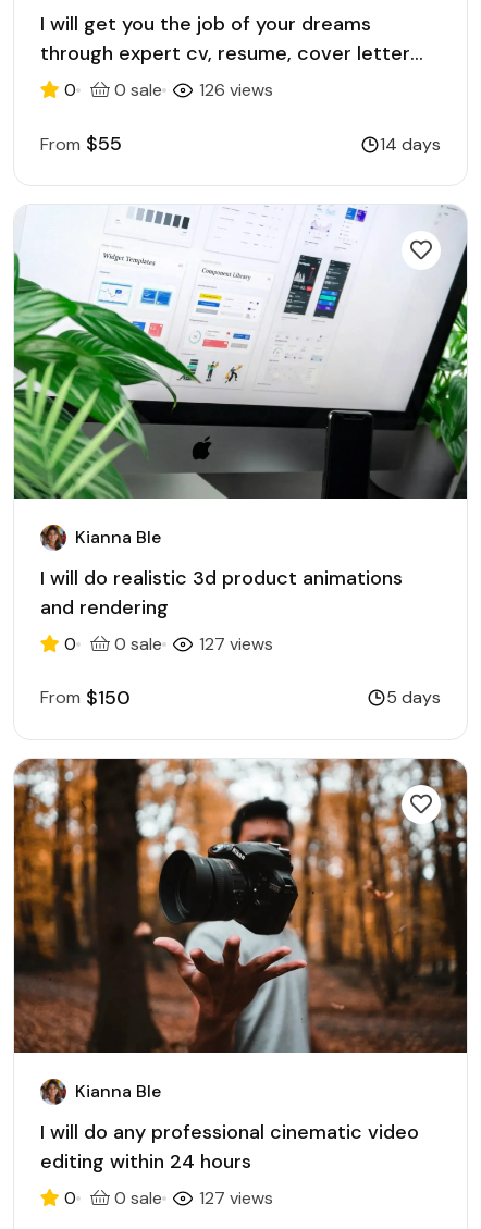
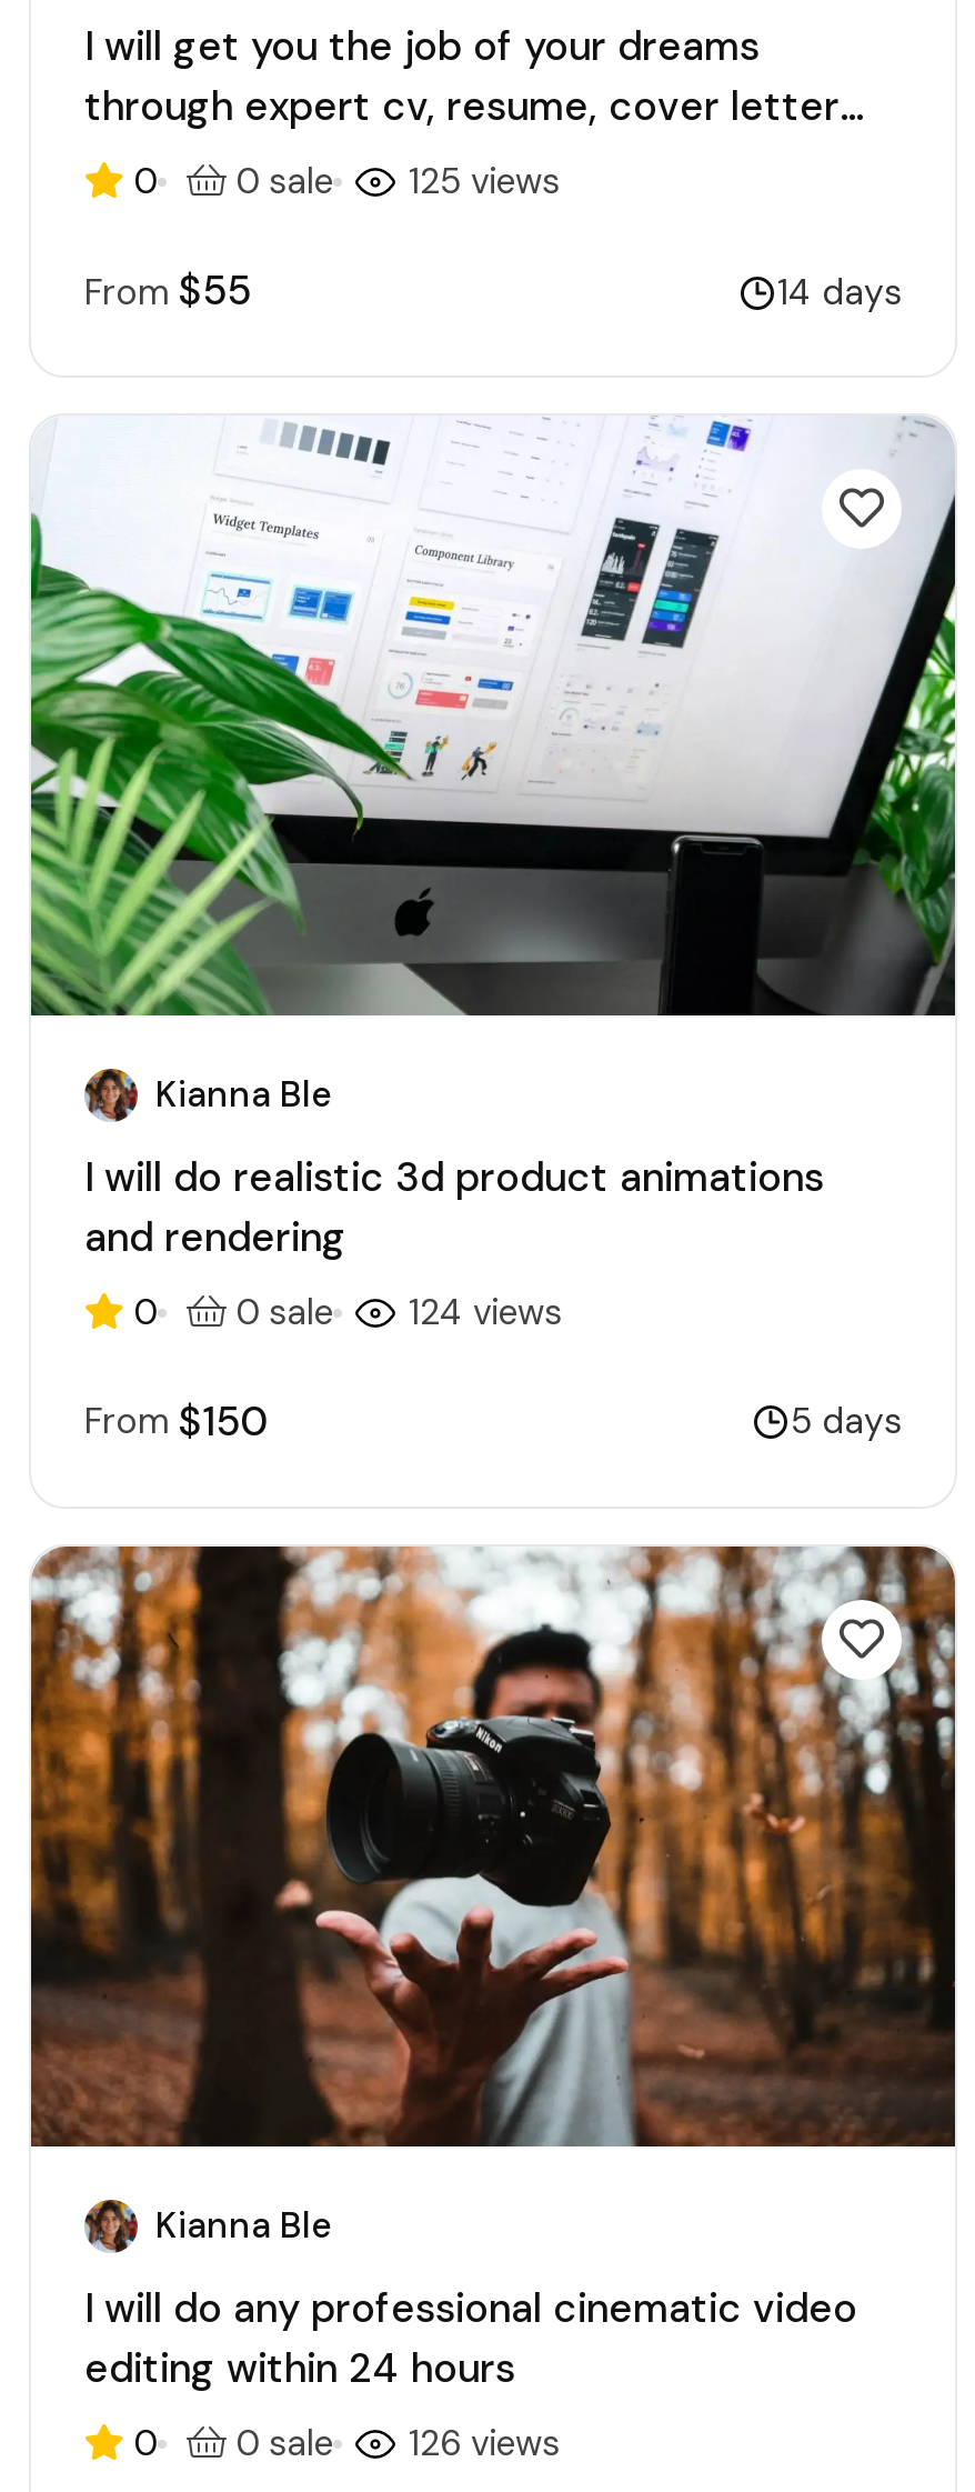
[199,78,273,101] 126 views -> [409,158,560,205] 125 views
[199,632,273,655] 127 views -> [409,1289,562,1335] 124 views
[199,1186,273,1209] 127 views -> [409,2419,560,2466] 126 views

